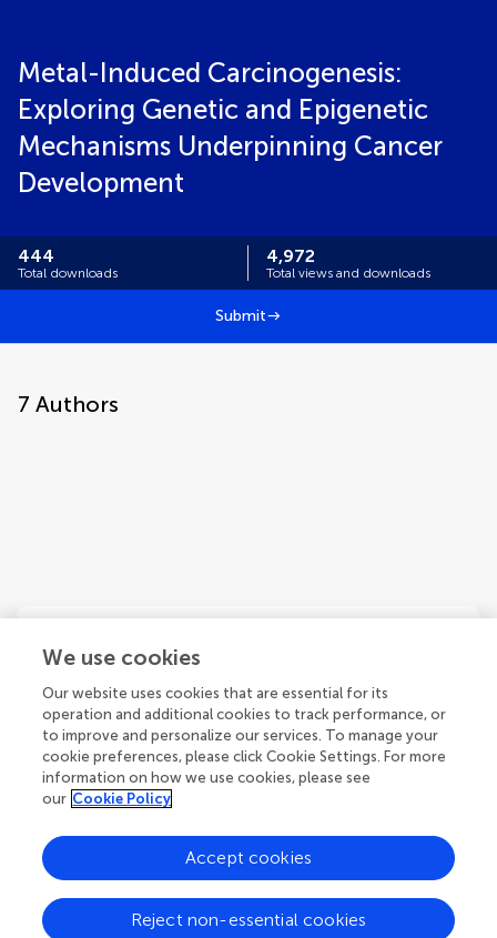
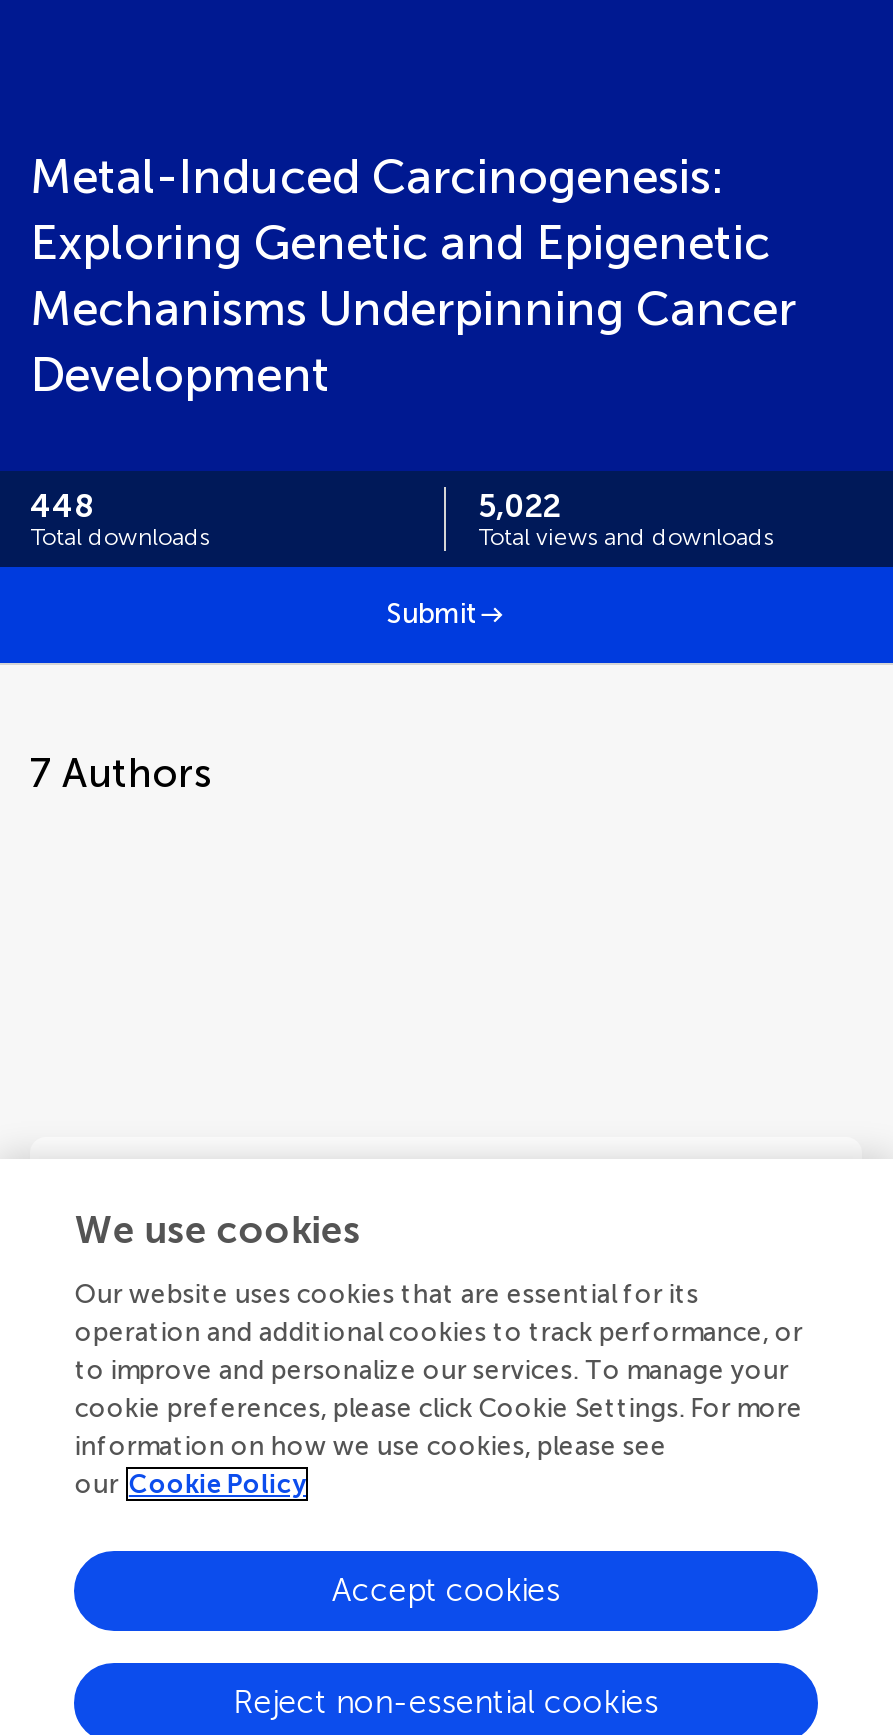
[18,245,54,266] 444 -> [30,487,94,525] 448
[266,245,315,266] 4,972 -> [478,487,560,525] 5,022

